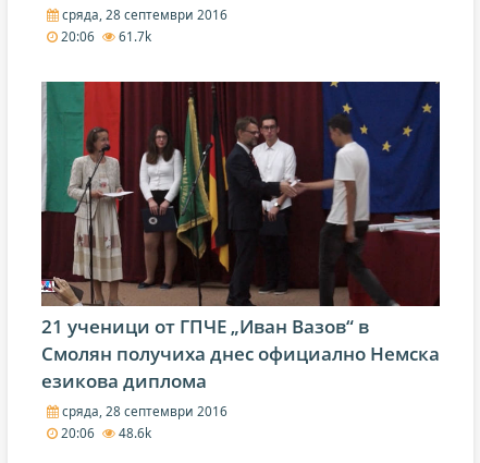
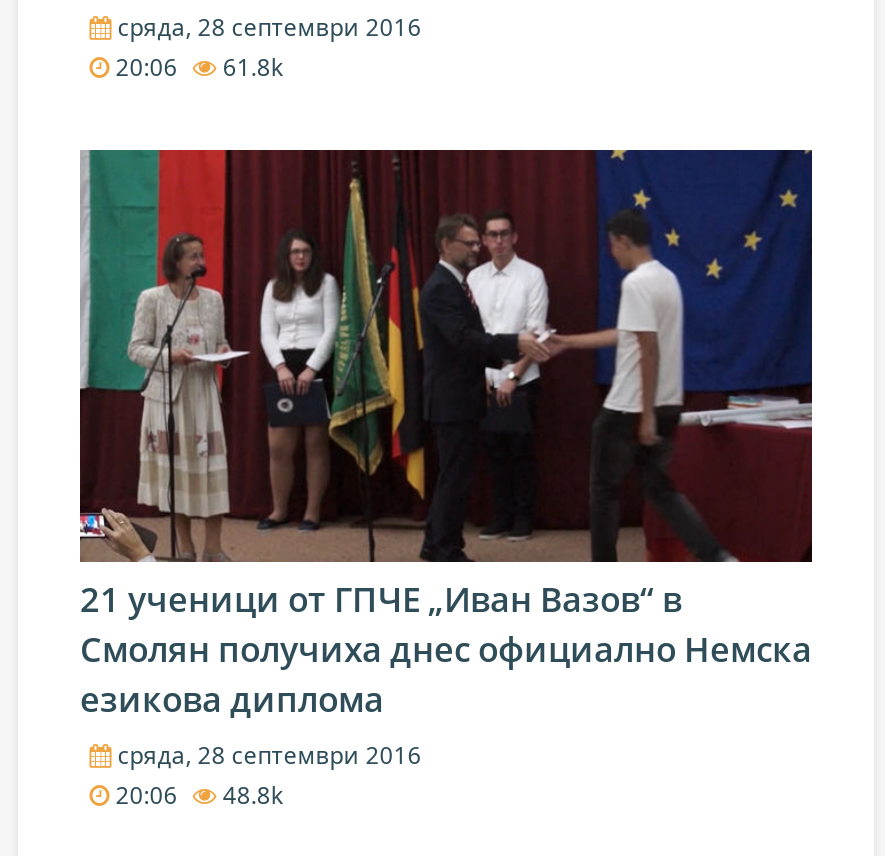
[57,27,152,45] 20:06 61.7k -> [109,50,283,82] 20:06 61.8k
[57,423,152,441] 20:06 48.6k -> [109,777,283,809] 20:06 48.8k

